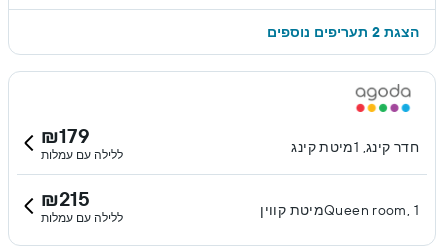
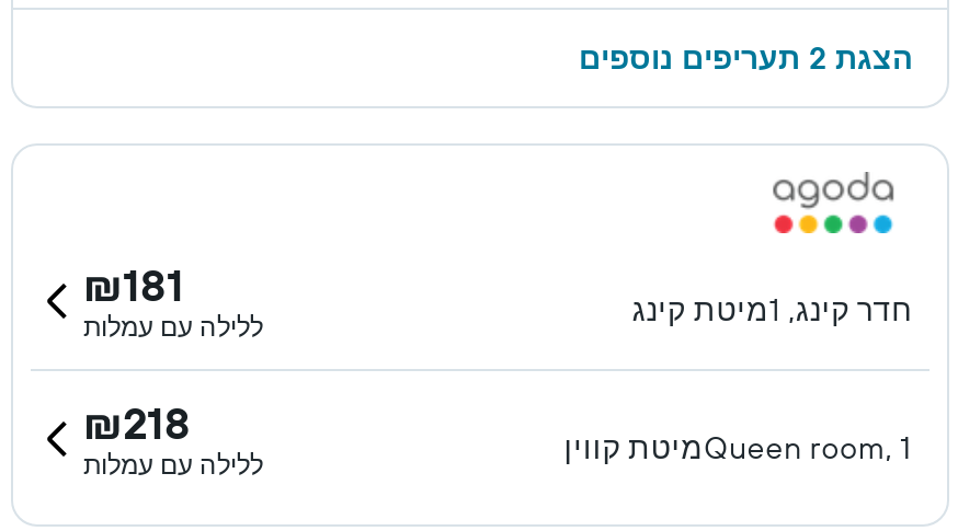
[41,123,90,148] ₪179 -> [83,257,184,312] ₪181
[41,186,90,211] ₪215 -> [83,395,191,450] ₪218

